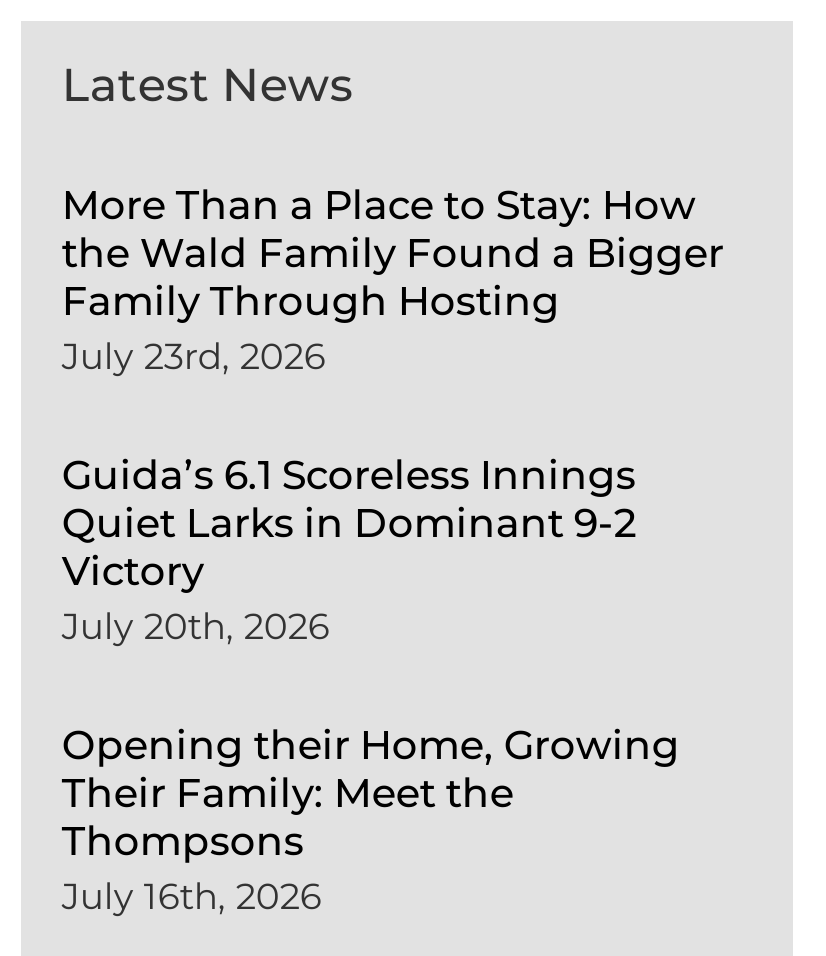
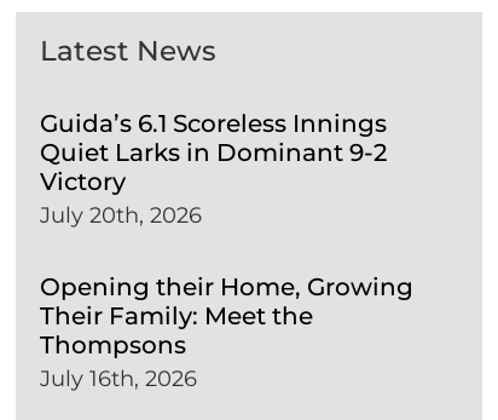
[62,182,724,380] More Than a Place to Stay: How | the Wald Family Found a Bigger | Family Through Hosting | July 23rd, 2026 -> none

